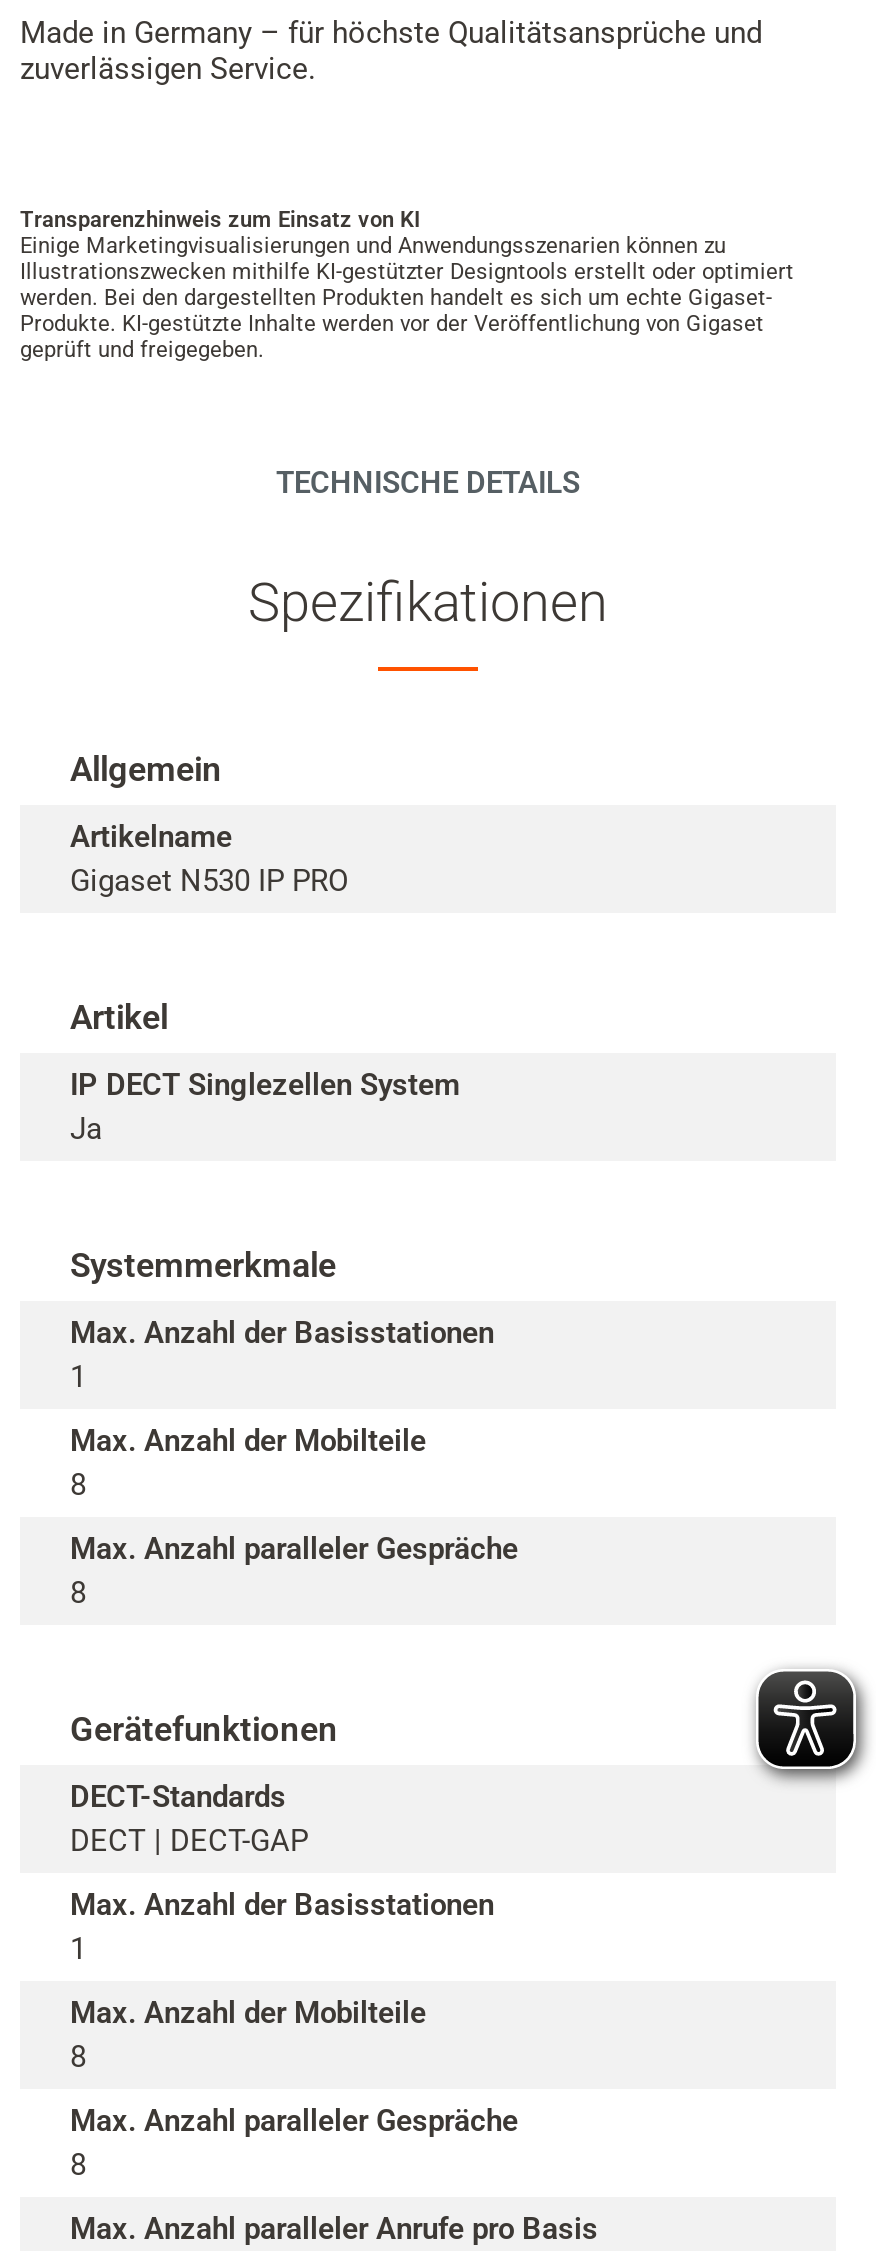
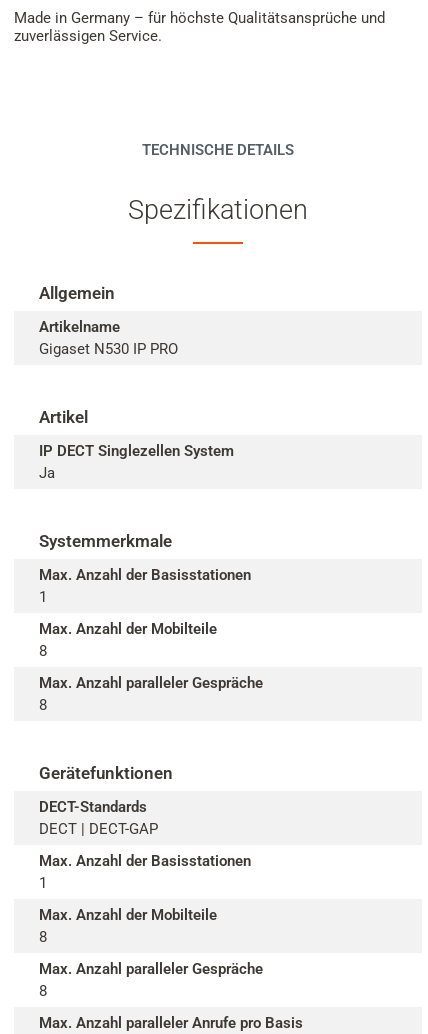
[20,207,794,363] Transparenzhinweis zum Einsatz von KI | Einige Marketingvisualisierungen und Anwendungsszenarien können zu | Illustrationszwecken mithilfe KI-gestützter Designtools erstellt oder optimiert | werden. Bei den dargestellten Produkten handelt es sich um echte Gigaset- | Produkte. KI-gestützte Inhalte werden vor der Veröffentlichung von Gigaset | geprüft und freigegeben. -> none
[750,1665,870,1785] [image] -> none

